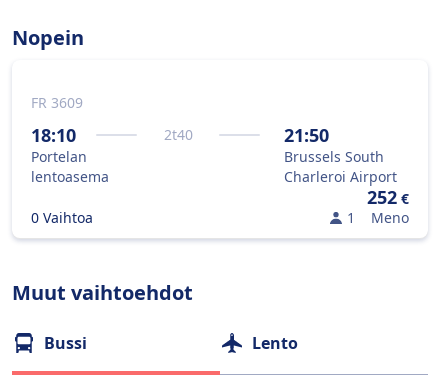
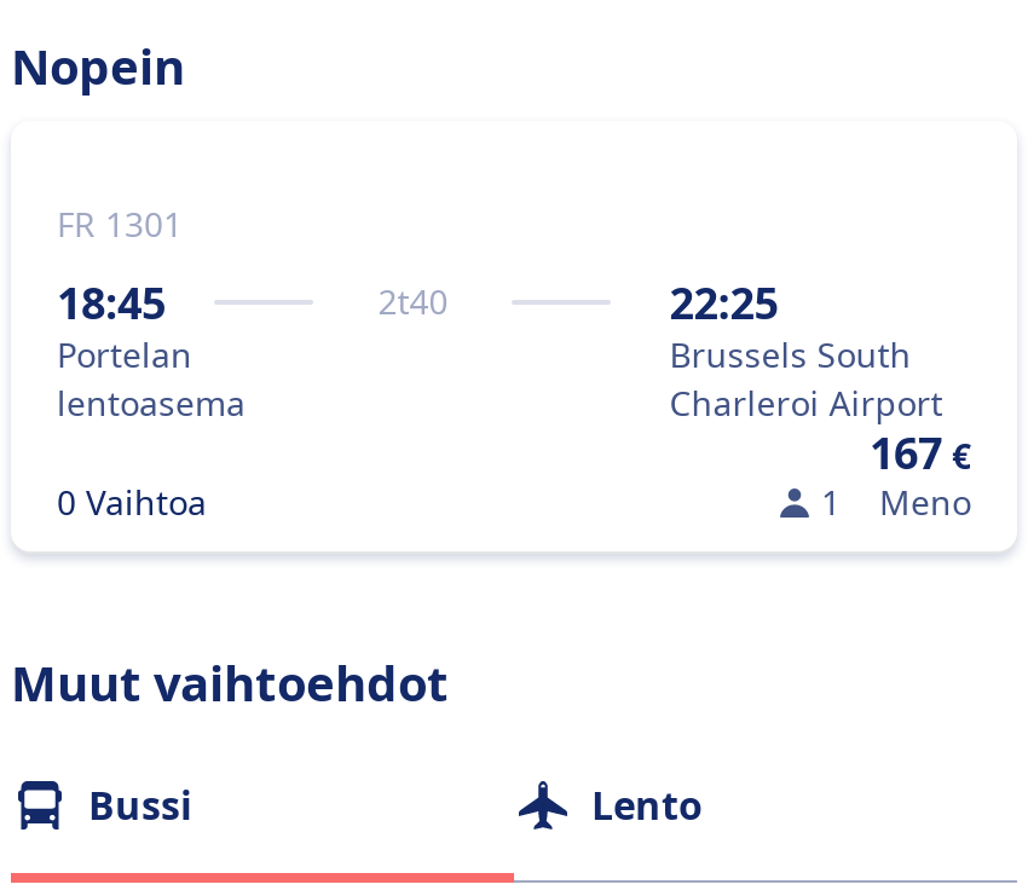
[31,93,83,112] FR 3609 -> [57,201,183,247] FR 1301
[31,123,76,147] 18:10 -> [57,273,166,331] 18:45
[284,123,329,147] 21:50 -> [670,273,778,331] 22:25
[367,185,409,209] 252 € -> [870,423,971,481] 167 €

